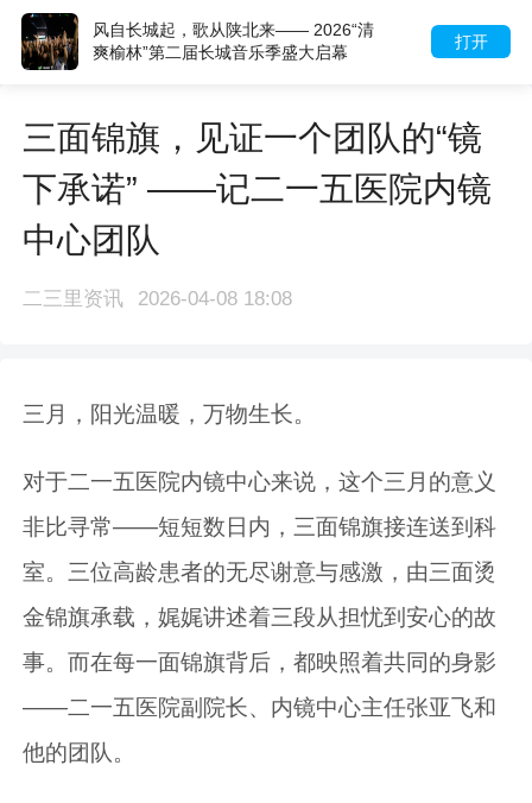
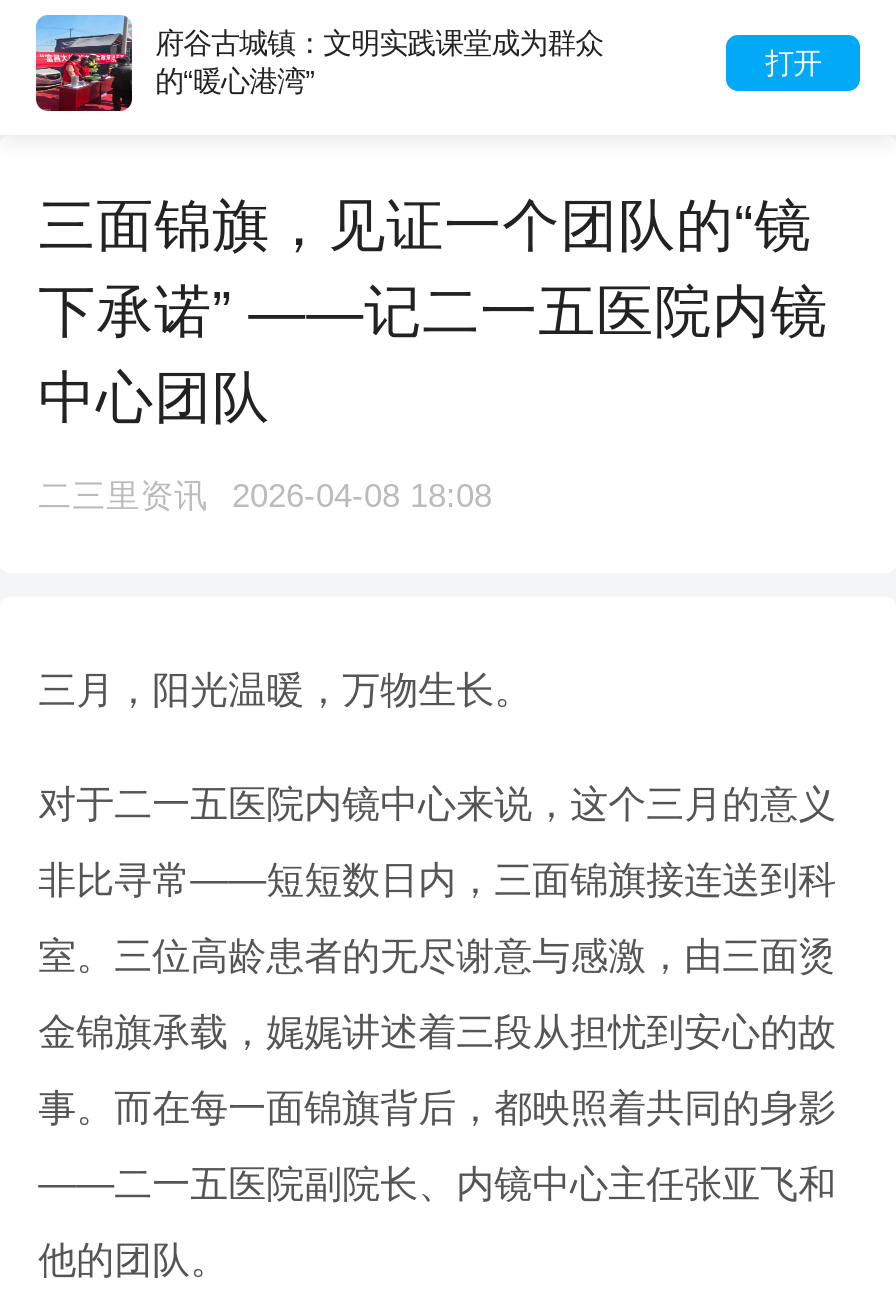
[20,12,374,70] [image] | 风自长城起，歌从陕北来—— 2026“清 | 爽榆林”第二届长城音乐季盛大启幕 -> [34,13,603,113] [image] | 府谷古城镇：文明实践课堂成为群众 | 的“暖心港湾”

